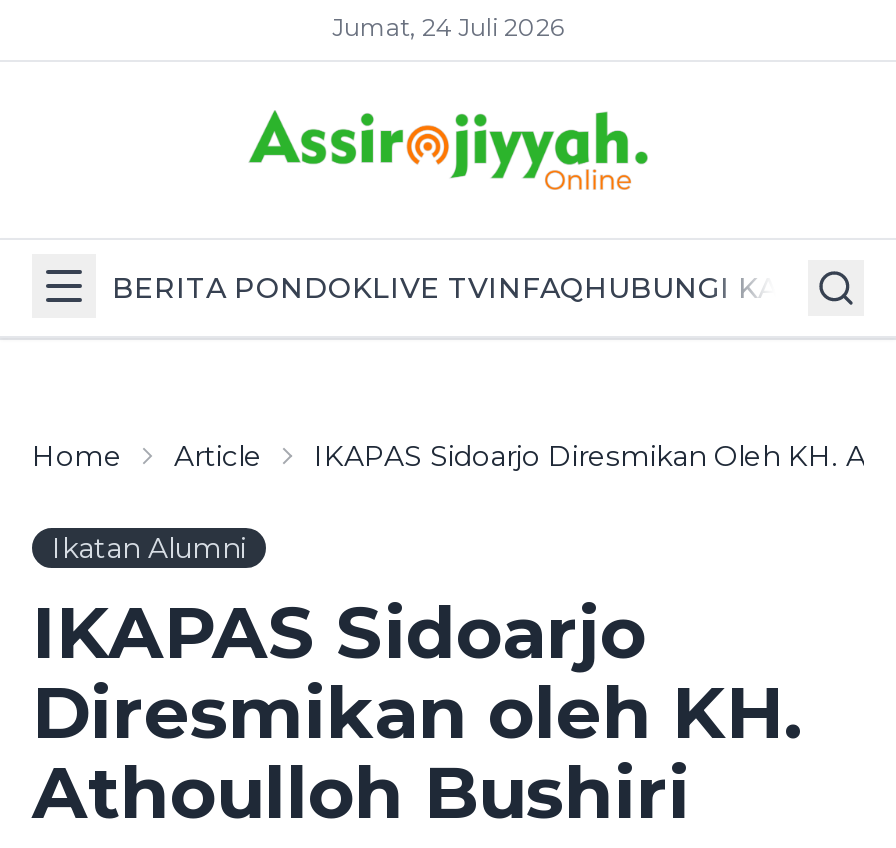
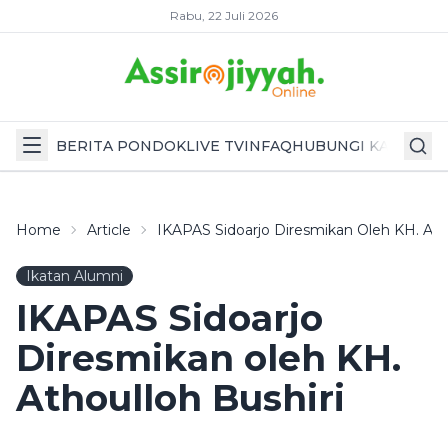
[332,12,564,42] Jumat, 24 Juli 2026 -> [170,8,278,23] Rabu, 22 Juli 2026

